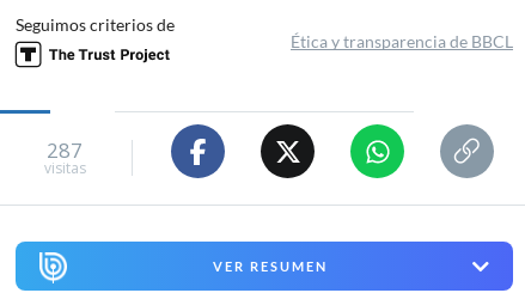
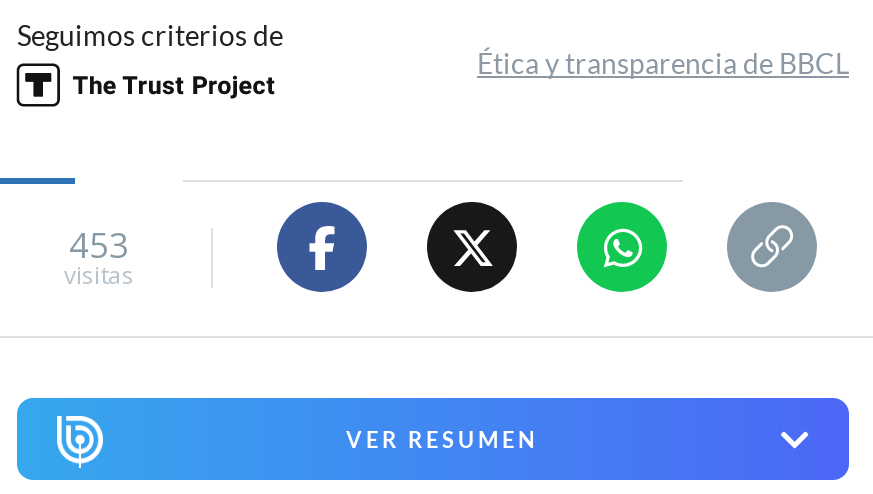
[47,136,83,164] 287 -> [69,222,129,268] 453

